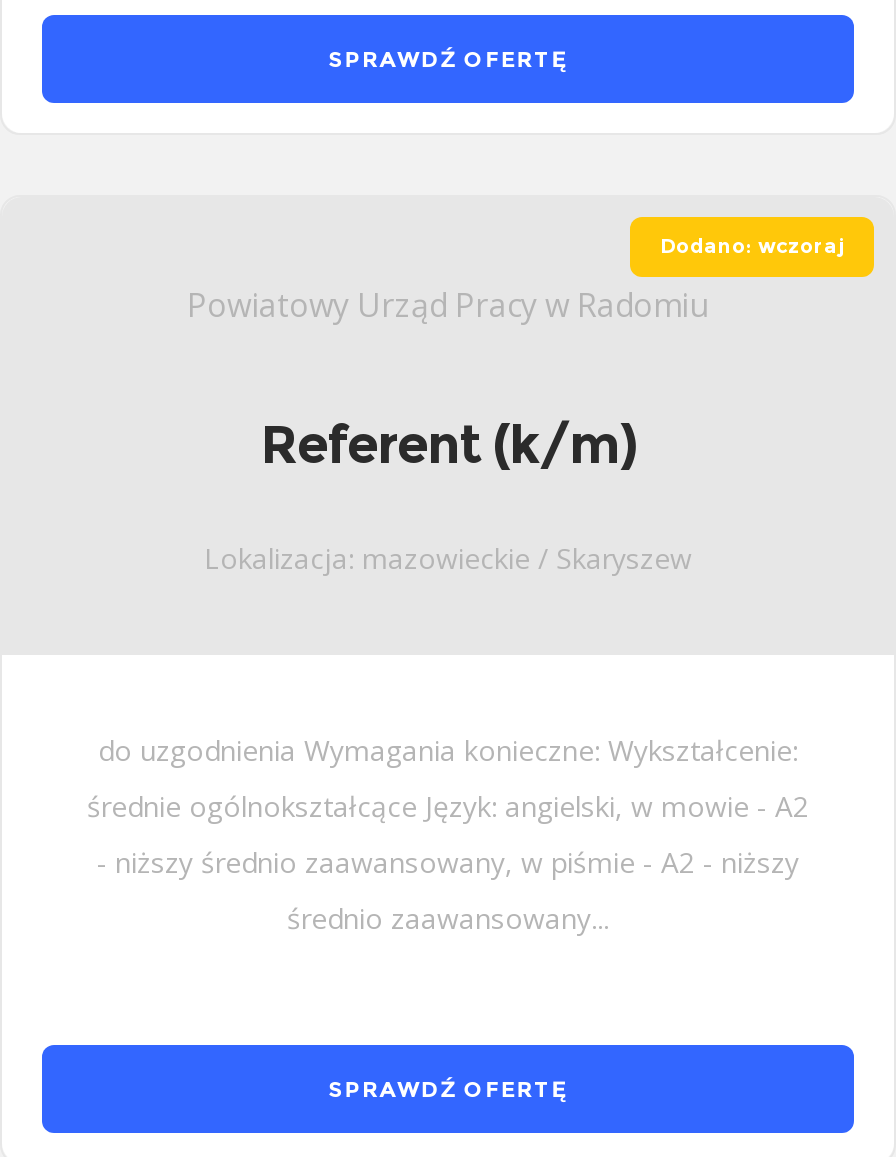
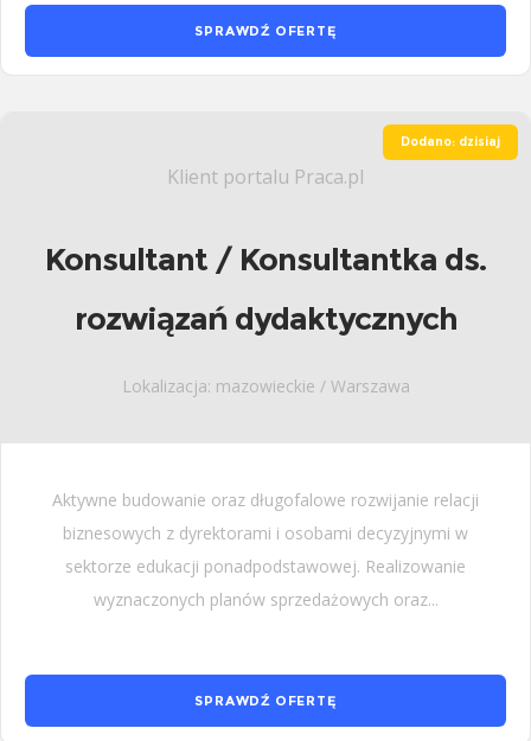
[187,233,844,577] Dodano: wczoraj | Powiatowy Urząd Pracy w Radomiu | Referent (k/m) | Lokalizacja: mazowieckie / Skaryszew -> [45,134,500,397] Dodano: dzisiaj | Klient portalu Praca.pl | Konsultant / Konsultantka ds. | rozwiązań dydaktycznych | Lokalizacja: mazowieckie / Warszawa
[87,731,809,937] do uzgodnienia Wymagania konieczne: Wykształcenie: | średnie ogólnokształcące Język: angielski, w mowie - A2 | - niższy średnio zaawansowany, w piśmie - A2 - niższy | średnio zaawansowany... -> [52,489,479,611] Aktywne budowanie oraz długofalowe rozwijanie relacji | biznesowych z dyrektorami i osobami decyzyjnymi w | sektorze edukacji ponadpodstawowej. Realizowanie | wyznaczonych planów sprzedażowych oraz...

